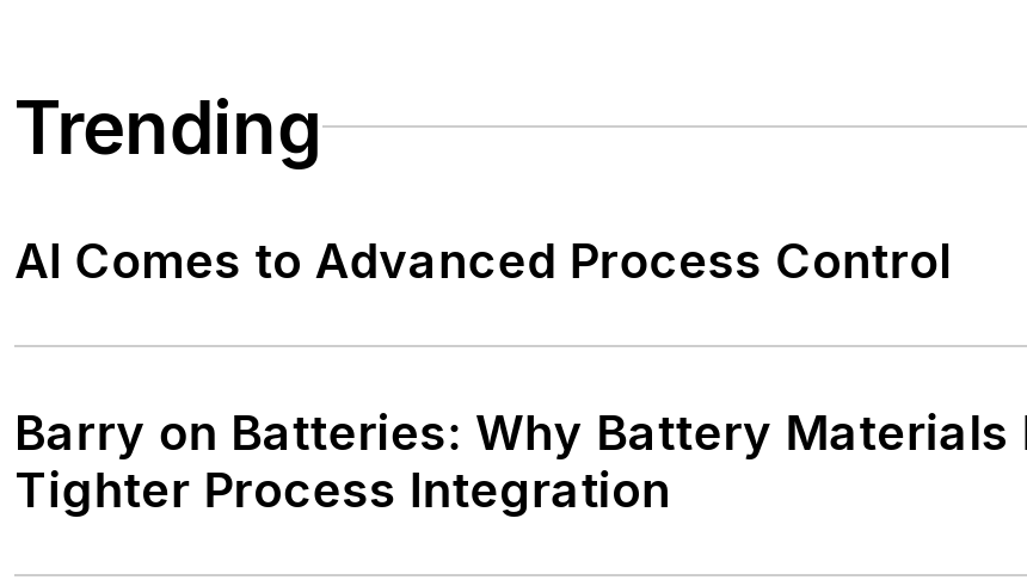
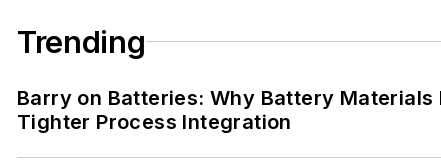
[14,232,952,289] AI Comes to Advanced Process Control -> none

